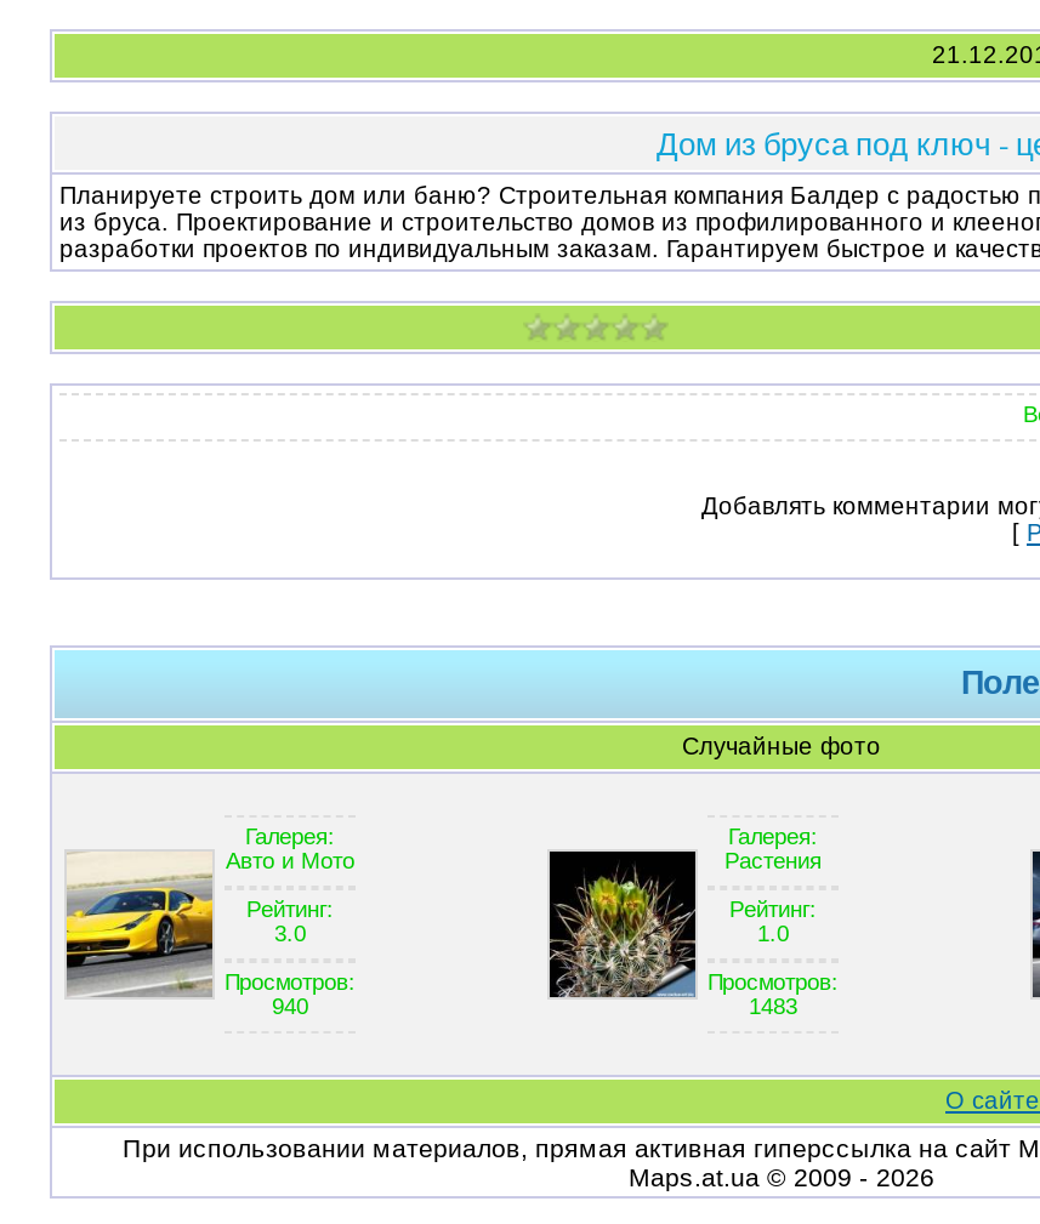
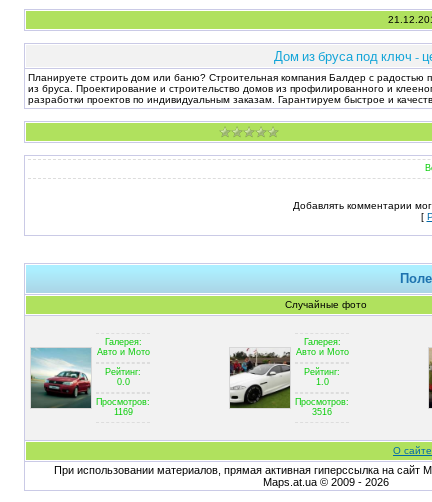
[64,852,308,1019] [image] | 940 -> [30,347,132,417] [image] | 1169
[547,849,822,1000] [image] | Растения -> [229,347,348,409] [image] | Авто и Мото
[274,922,306,946] 3.0 -> [116,377,129,387] 0.0
[749,995,797,1019] 1483 -> [312,407,332,417] 3516

